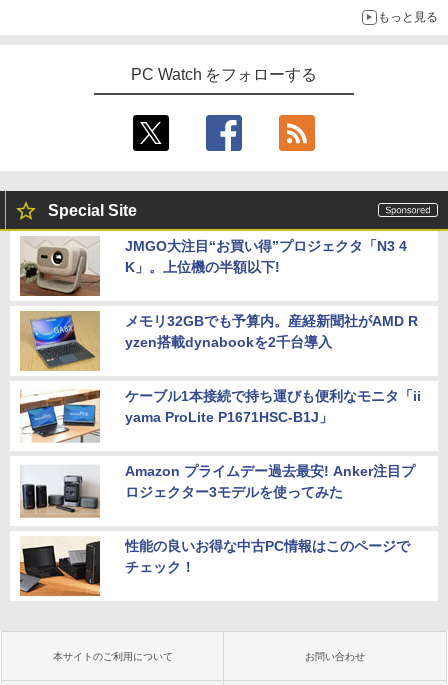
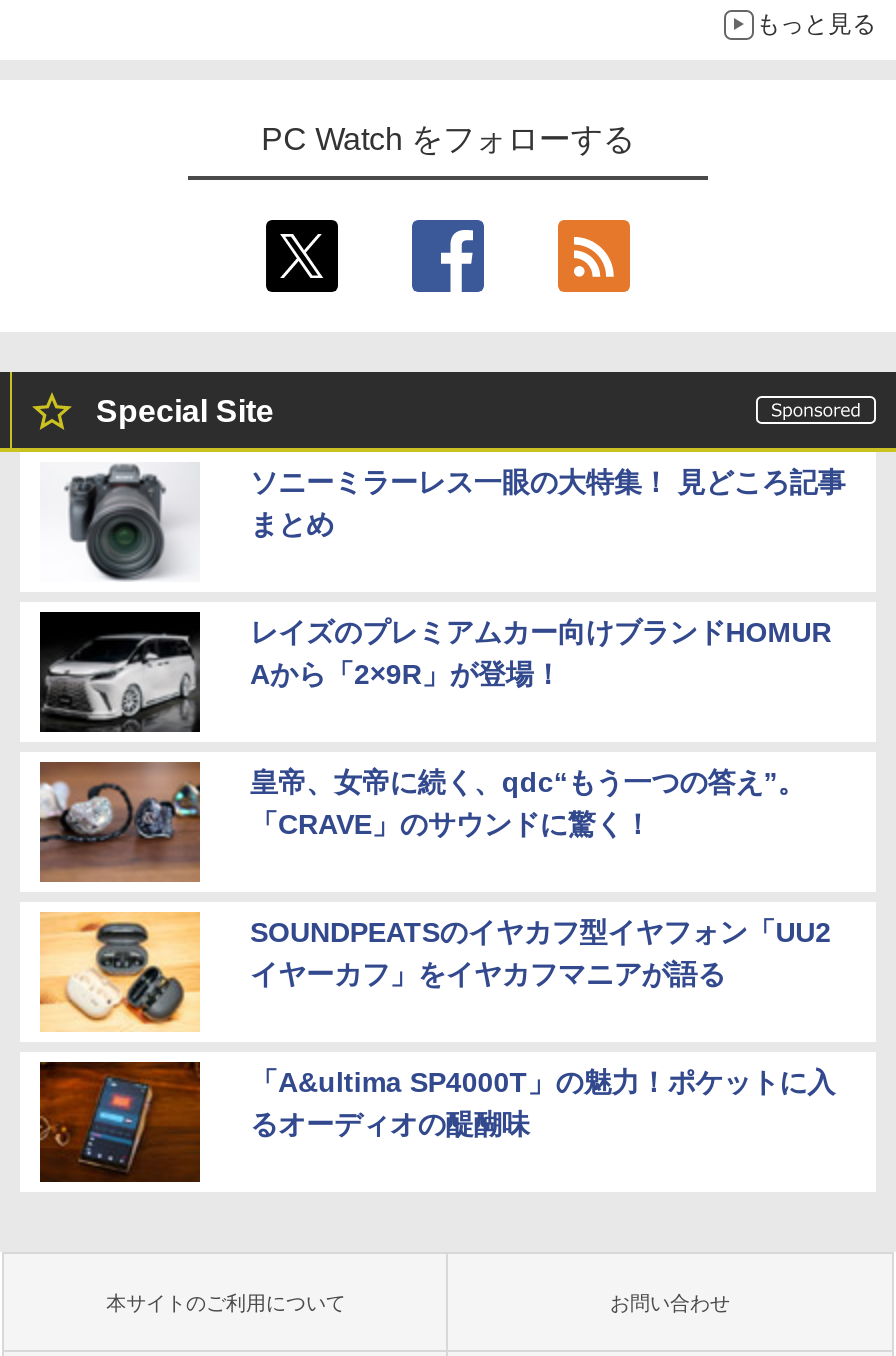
[19,236,407,297] [image] | JMGO大注目“お買い得”プロジェクタ「N3 4 | K」。上位機の半額以下! -> [40,464,845,582] [image] | ソニーミラーレス一眼の大特集！ 見どころ記事 | まとめ
[19,310,418,372] [image] | メモリ32GBでも予算内。産経新聞社がAMD R | yzen搭載dynabookを2千台導入 -> [38,610,831,734] [image] | レイズのプレミアムカー向けブランドHOMUR | Aから「2×9R」が登場！
[19,386,421,446] [image] | ケーブル1本接続で持ち運びも便利なモニタ「ii | yama ProLite P1671HSC-B1J」 -> [38,760,805,884] [image] | 皇帝、女帝に続く、qdc“もう一つの答え”。 | 「CRAVE」のサウンドに驚く！
[20,461,415,521] [image] | Amazon プライムデー過去最安! Anker注目プ | ロジェクター3モデルを使ってみた -> [38,910,831,1032] [image] | SOUNDPEATSのイヤカフ型イヤフォン「UU2 | イヤーカフ」をイヤカフマニアが語る
[19,536,410,597] [image] | 性能の良いお得な中古PC情報はこのページで | チェック！ -> [38,1060,835,1184] [image] | 「A&ultima SP4000T」の魅力！ポケットに入 | るオーディオの醍醐味

